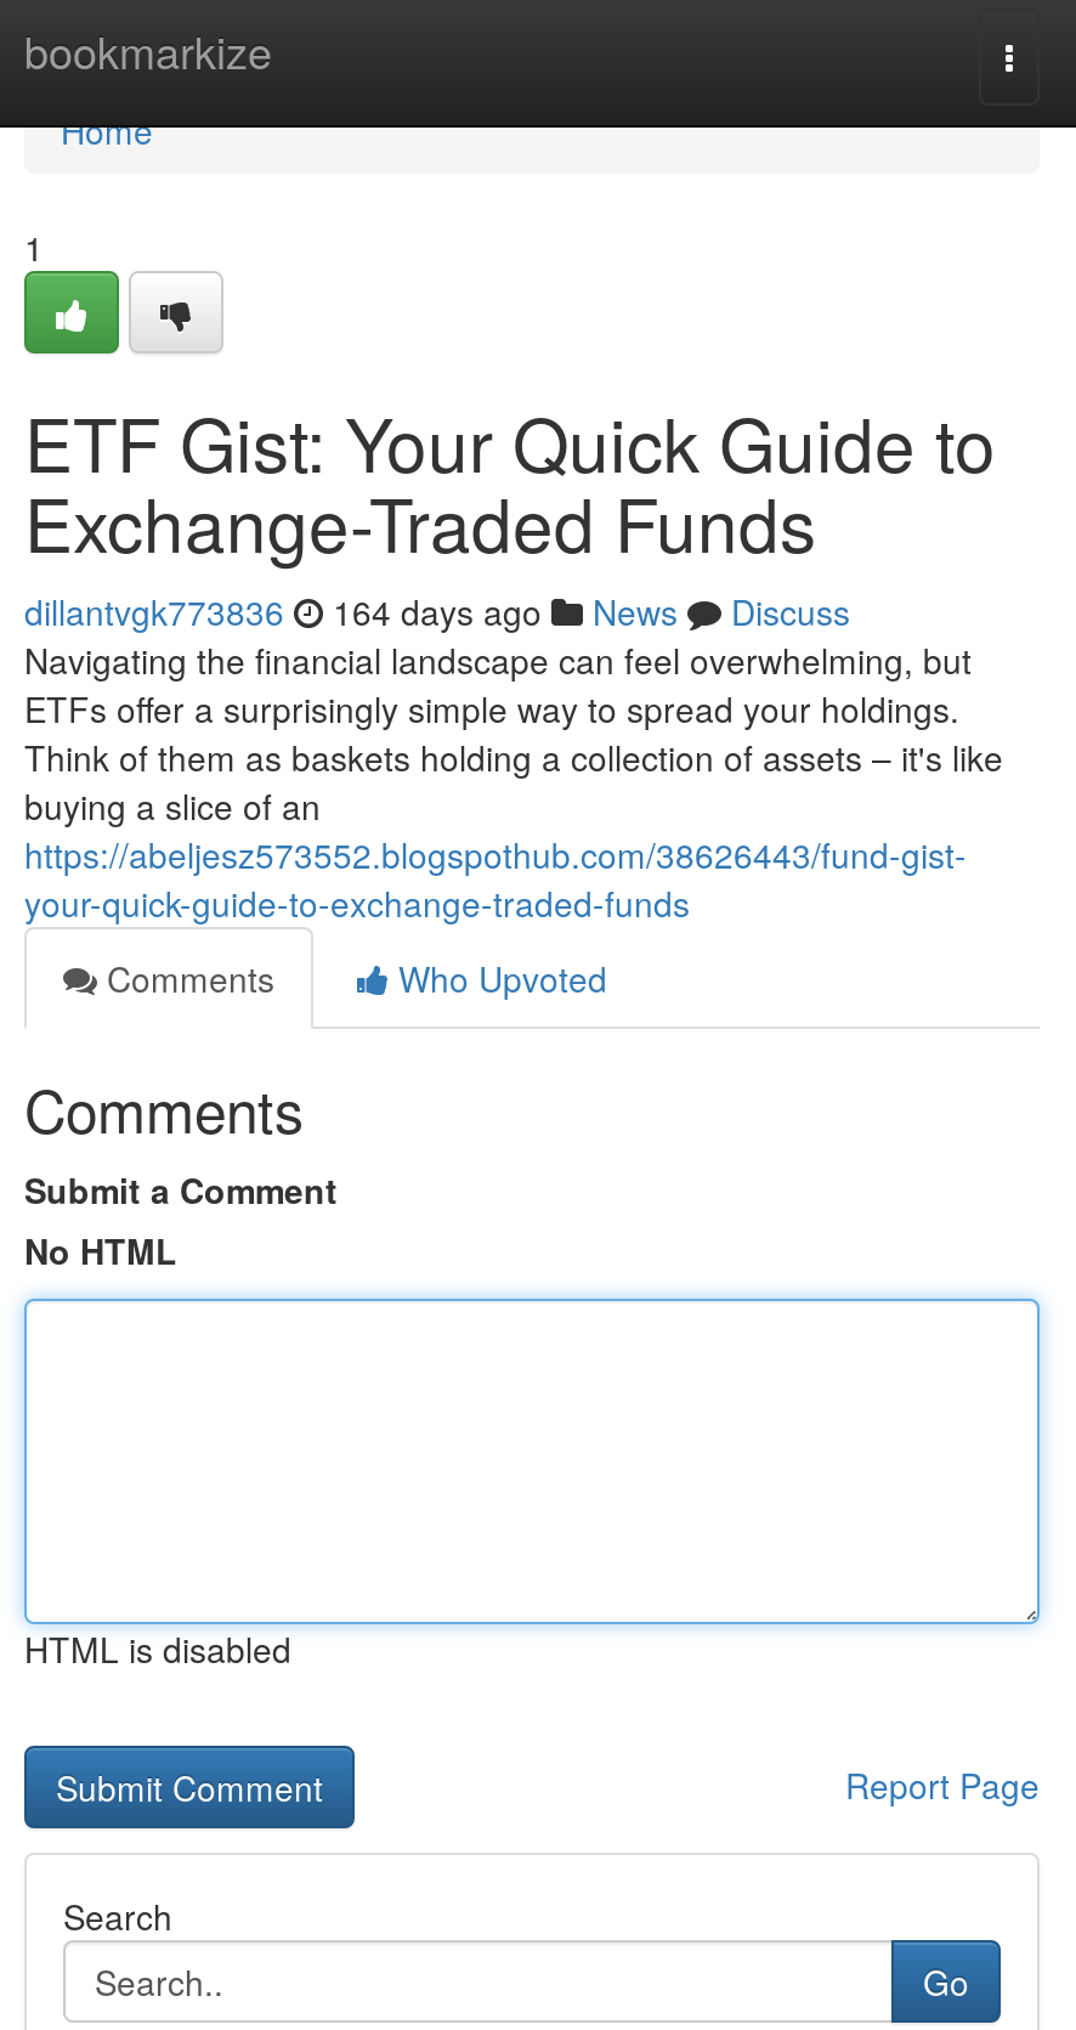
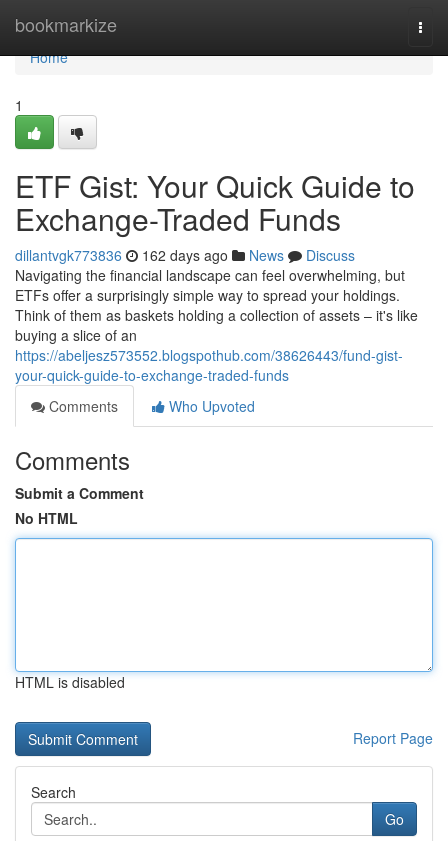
[24,587,850,635] dillantvgk773836 164 days ago News Discuss -> [15,245,355,265] dillantvgk773836 162 days ago News Discuss

